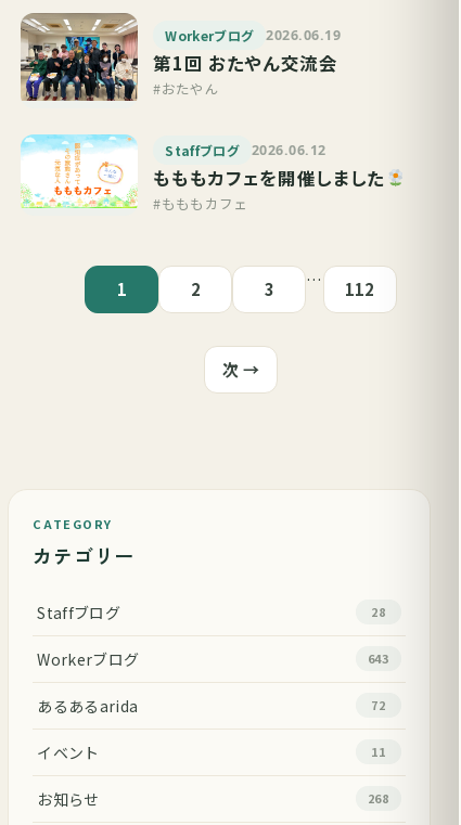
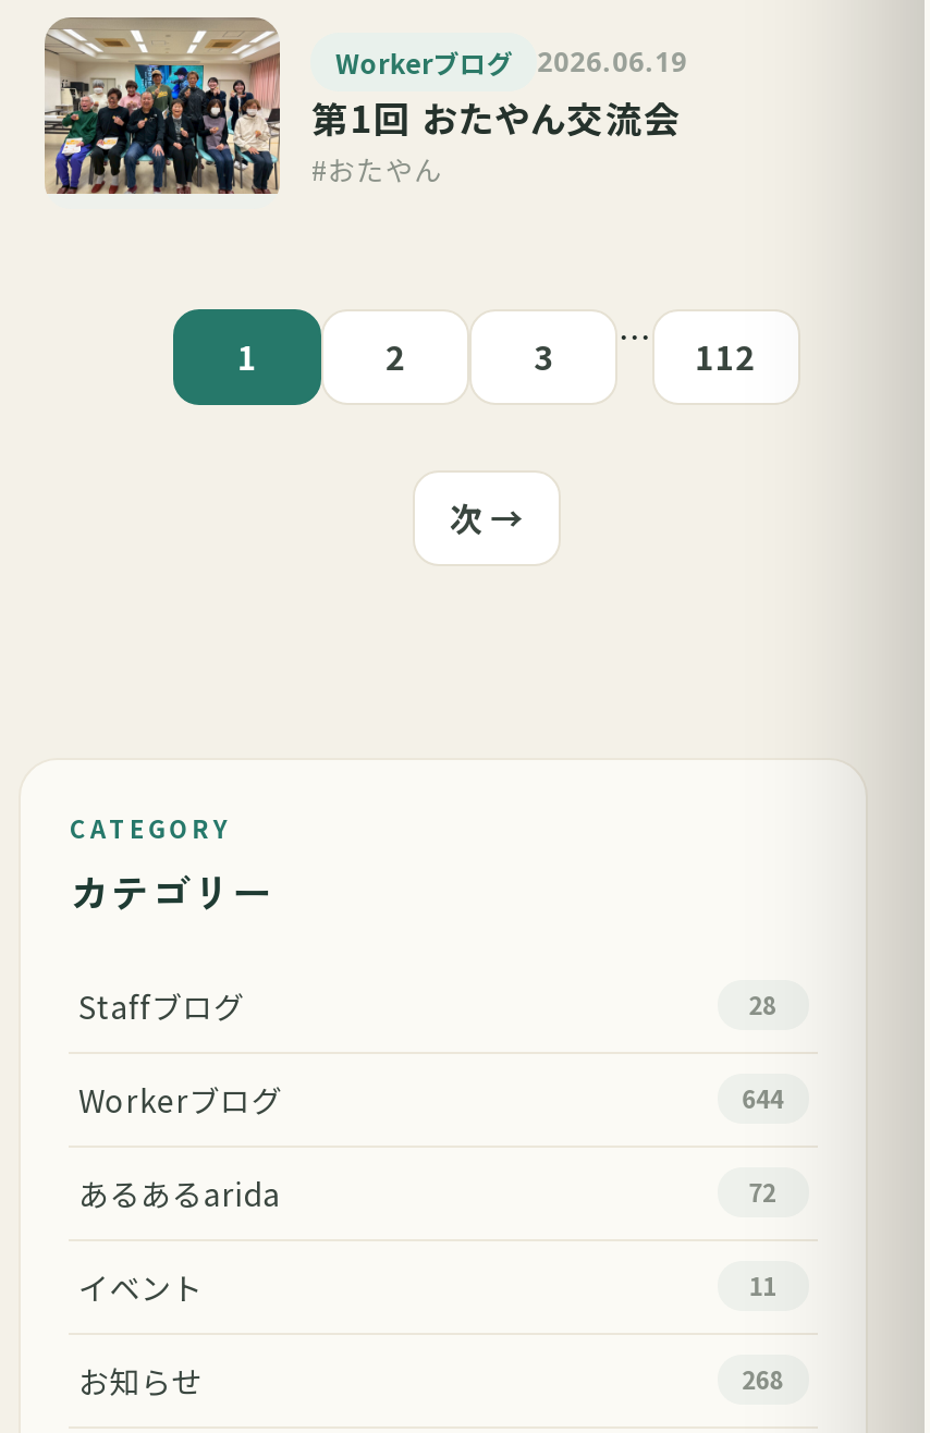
[21,133,385,213] [image] | Staffブログ | 2026.06.12 | もももカフェを開催しました | #もももカフェ -> none
[368,650,388,667] 643 -> [742,1081,783,1116] 644

